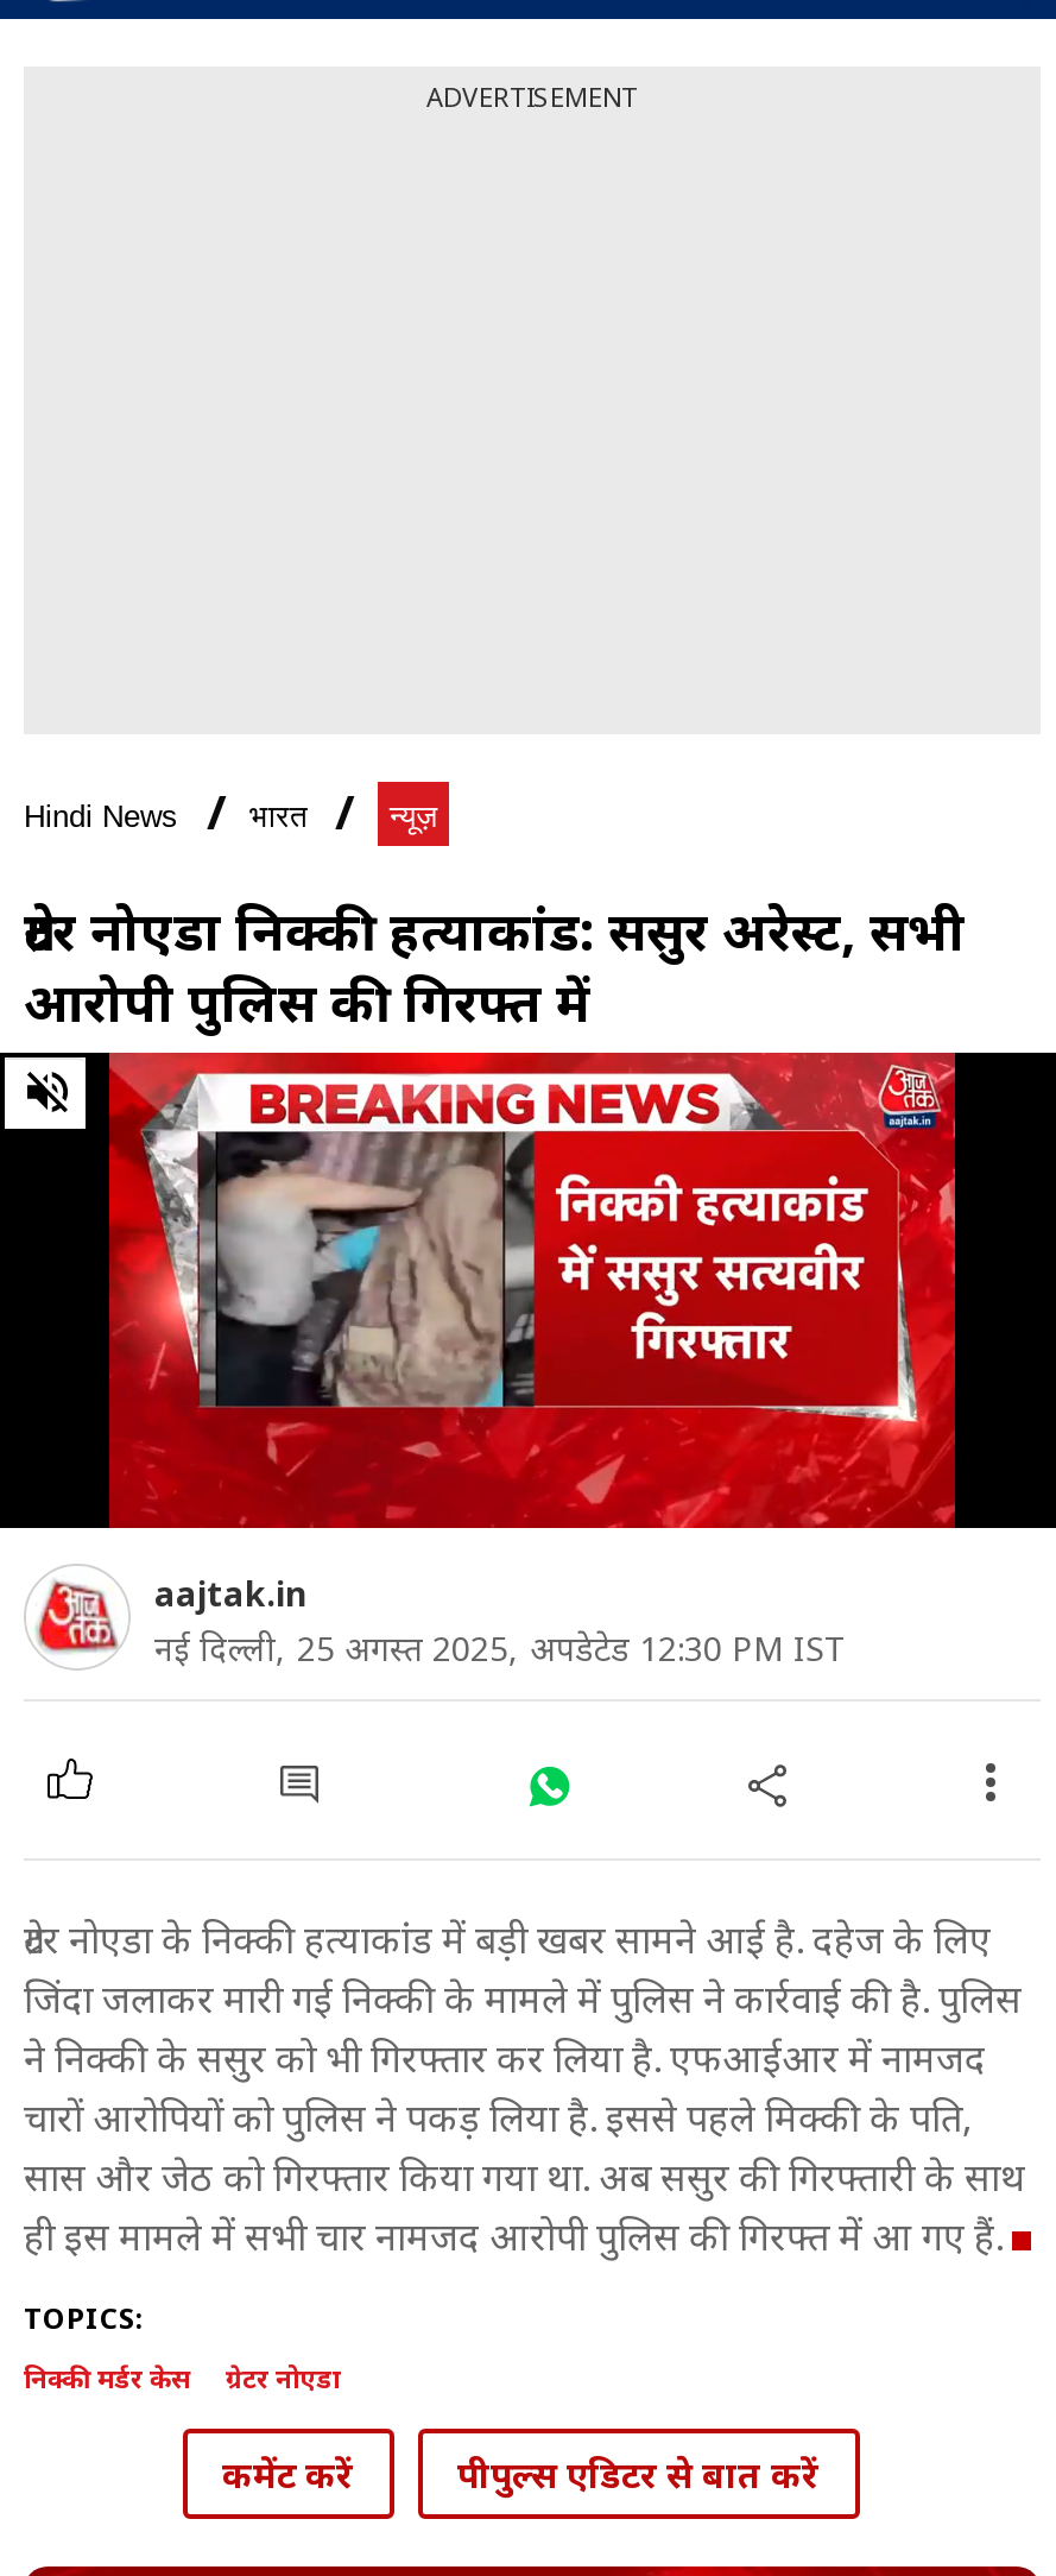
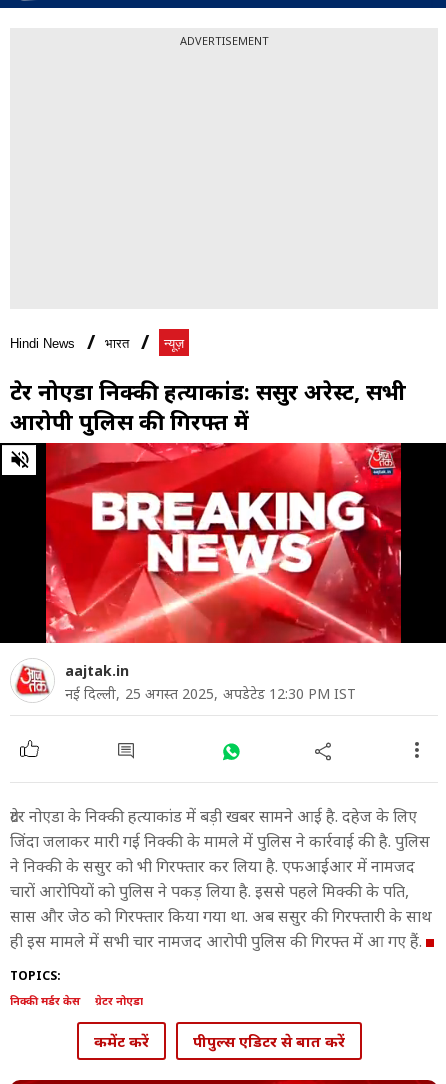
[107,1053,957,1530] [image] -> [45,442,402,644] [image]

